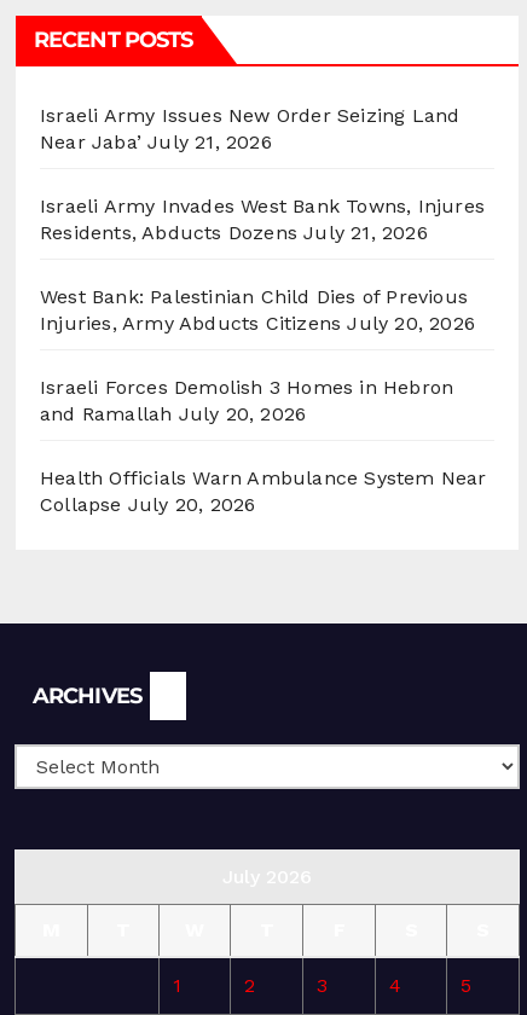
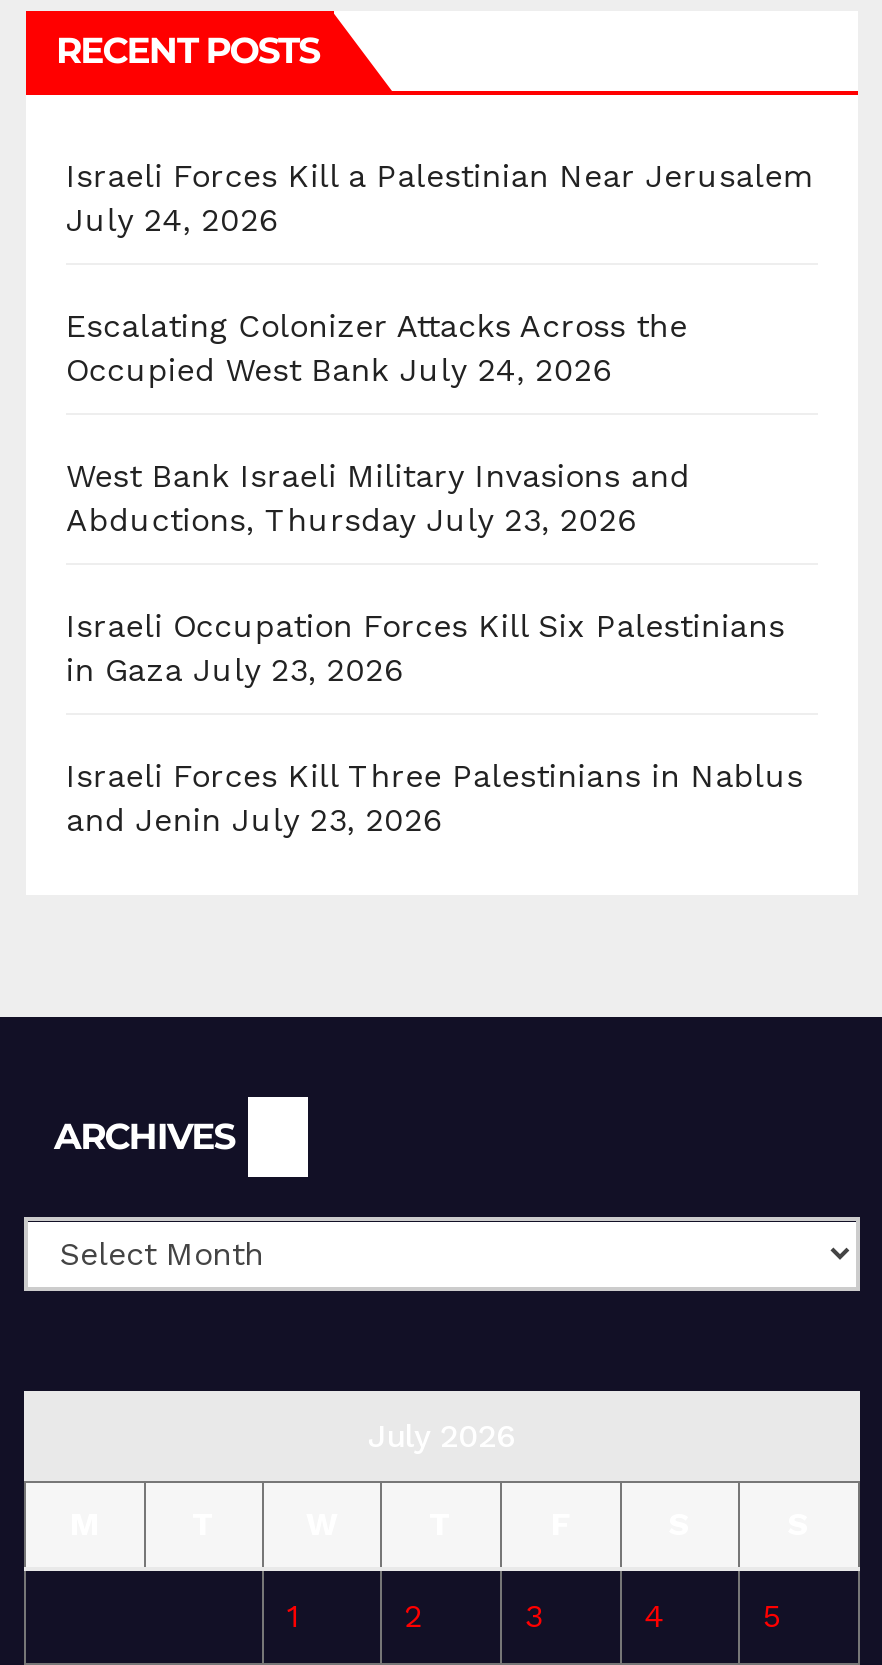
[40,104,460,154] Israeli Army Issues New Order Seizing Land | Near Jaba’ July 21, 2026 -> [66,158,815,240] Israeli Forces Kill a Palestinian Near Jerusalem | July 24, 2026
[40,195,485,244] Israeli Army Invades West Bank Towns, Injures | Residents, Abducts Dozens July 21, 2026 -> [66,308,688,390] Escalating Colonizer Attacks Across the | Occupied West Bank July 24, 2026
[40,286,475,335] West Bank: Palestinian Child Dies of Previous | Injuries, Army Abducts Citizens July 20, 2026 -> [66,458,690,540] West Bank Israeli Military Invasions and | Abductions, Thursday July 23, 2026
[40,376,454,426] Israeli Forces Demolish 3 Homes in Hebron | and Ramallah July 20, 2026 -> [66,608,785,690] Israeli Occupation Forces Kill Six Palestinians | in Gaza July 23, 2026
[40,467,487,516] Health Officials Warn Ambulance System Near | Collapse July 20, 2026 -> [66,758,803,840] Israeli Forces Kill Three Palestinians in Nablus | and Jenin July 23, 2026

